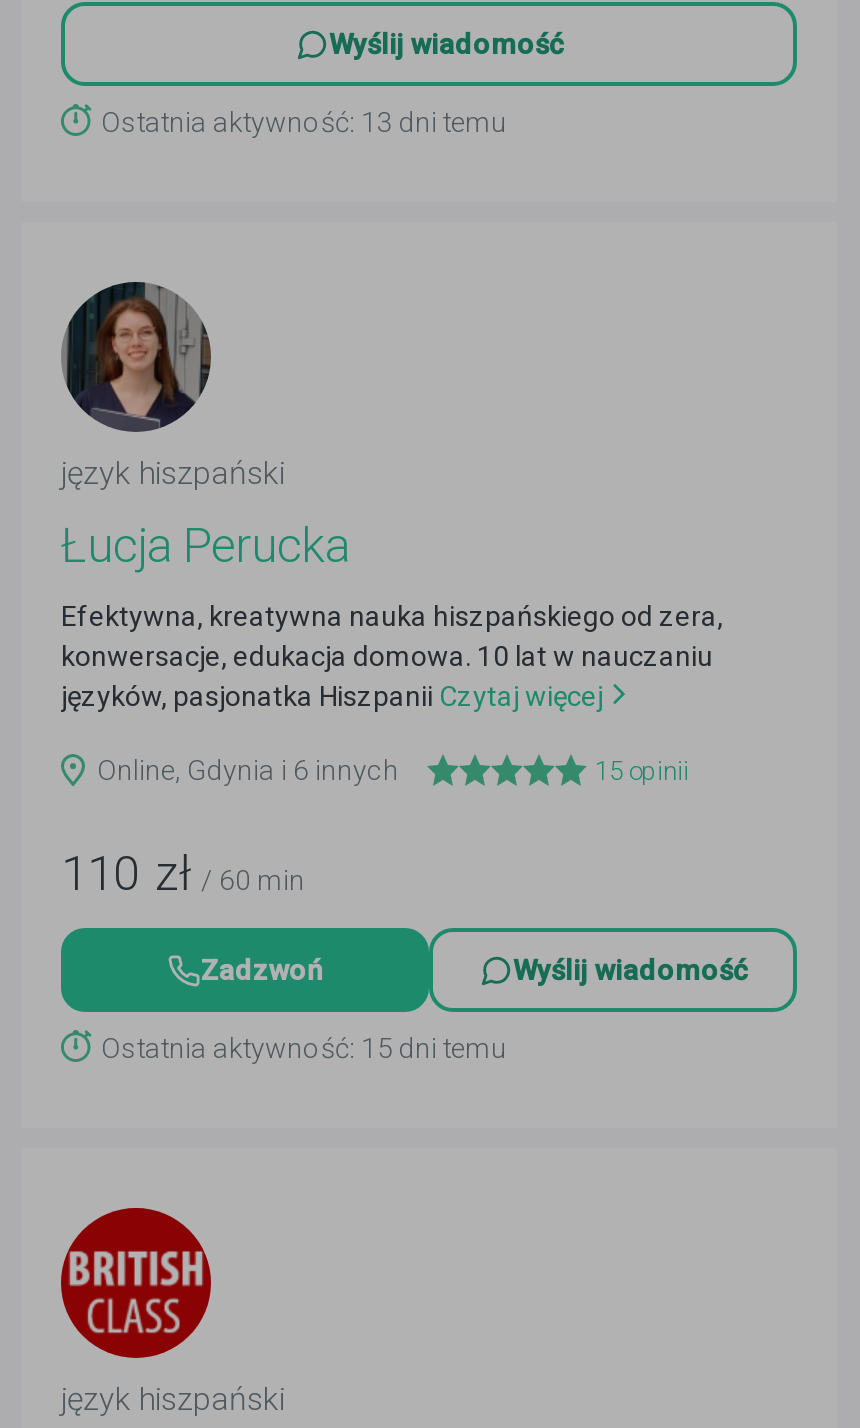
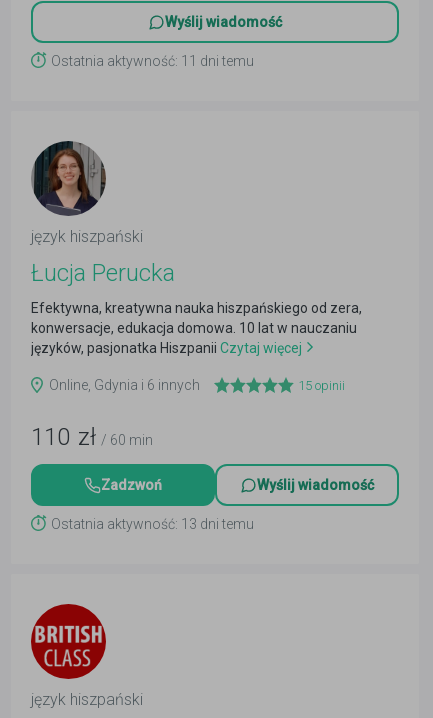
none -> [51,53,254,69] Ostatnia aktywność: 11 dni temu
moved [101,107,507,139] -> [51,516,254,532]: Ostatnia aktywność: 13 dni temu
[101,1033,507,1065] Ostatnia aktywność: 15 dni temu -> none

